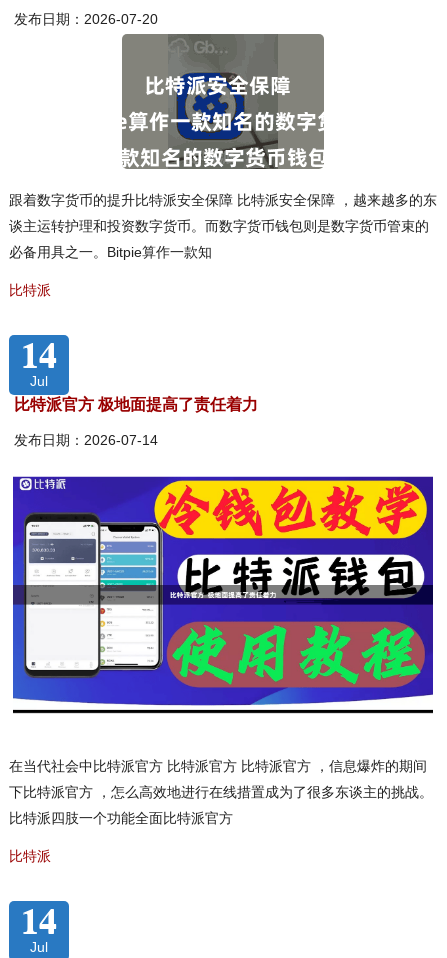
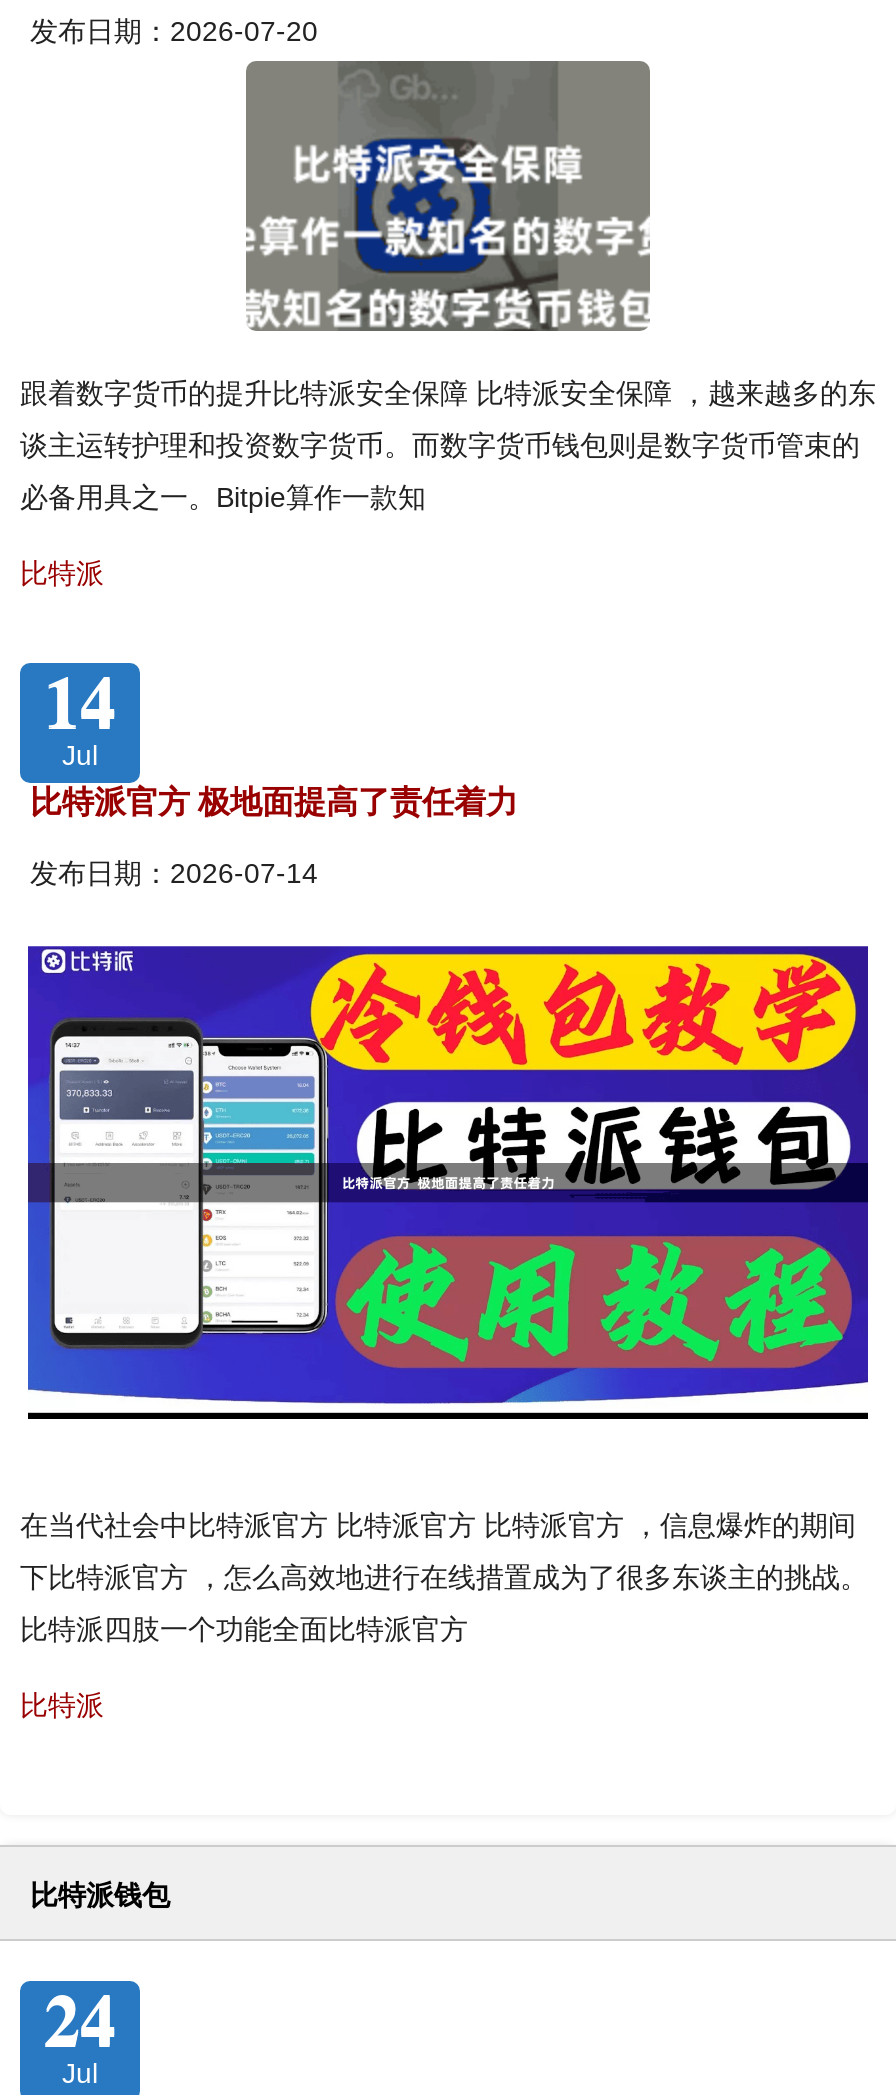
[21,892,57,944] 14 -> [30,1878,170,2068] 比特派钱包 | 24

